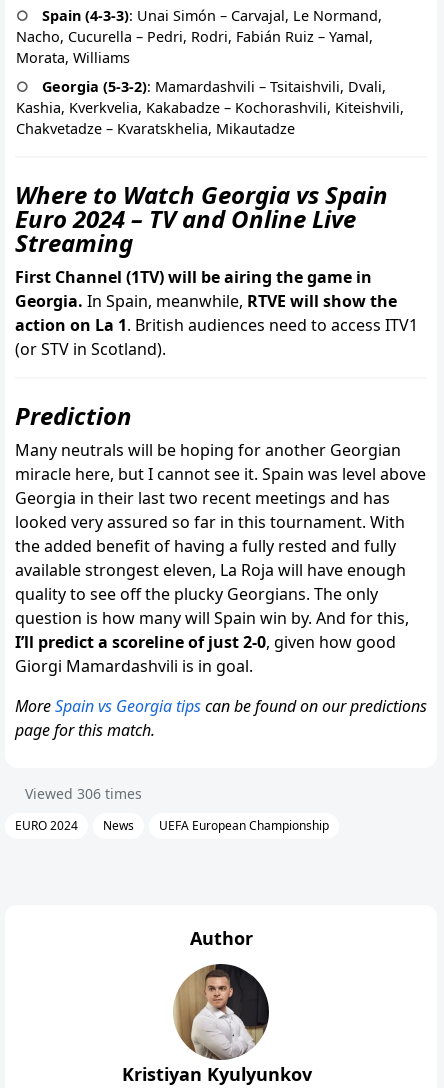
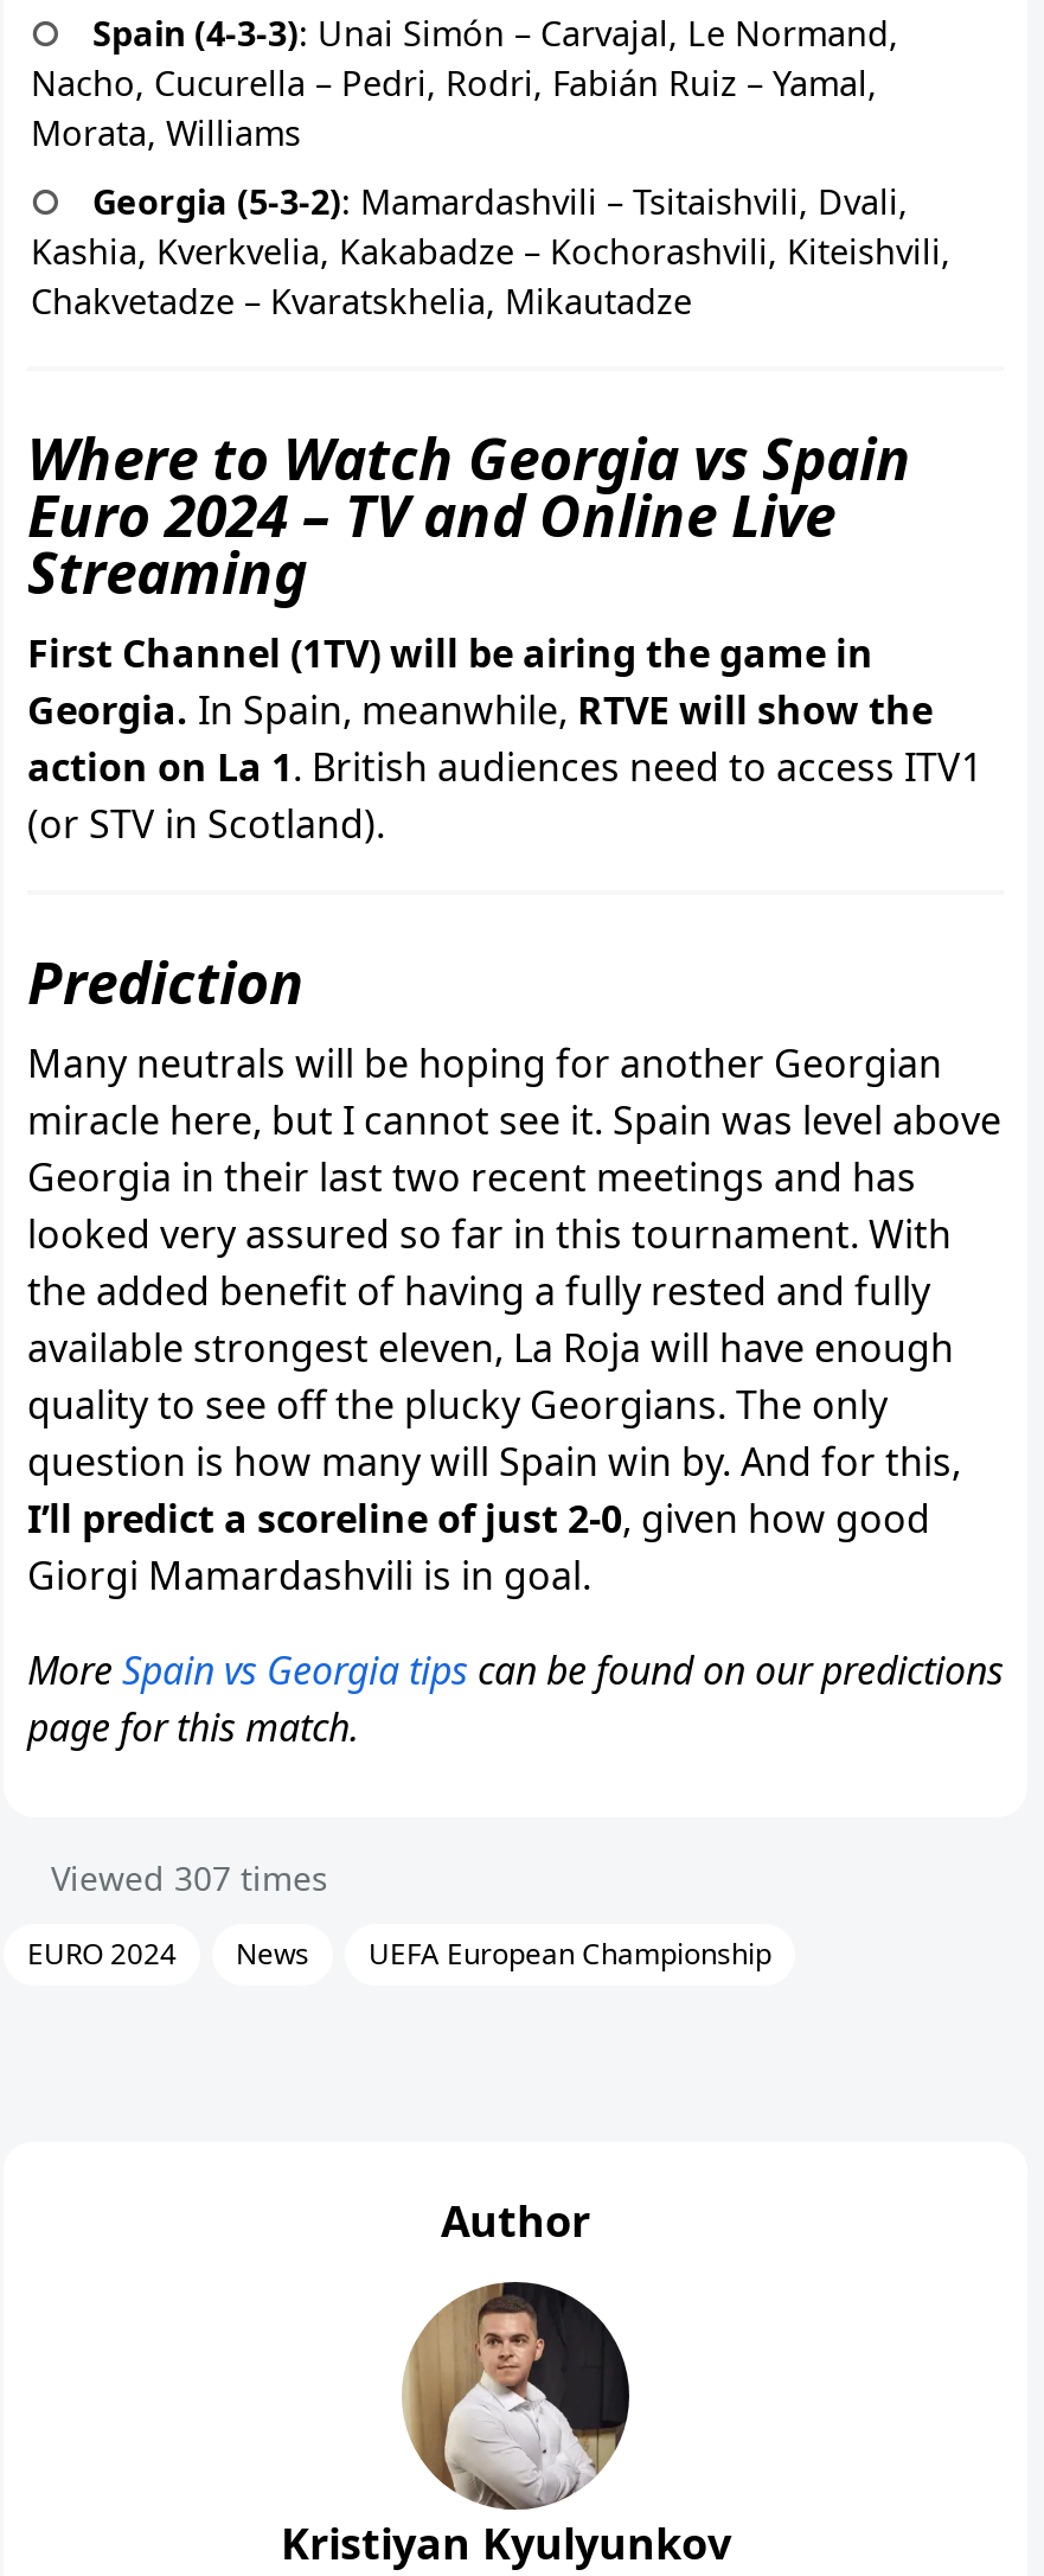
[21,784,142,803] Viewed 306 times -> [41,1855,328,1900] Viewed 307 times

